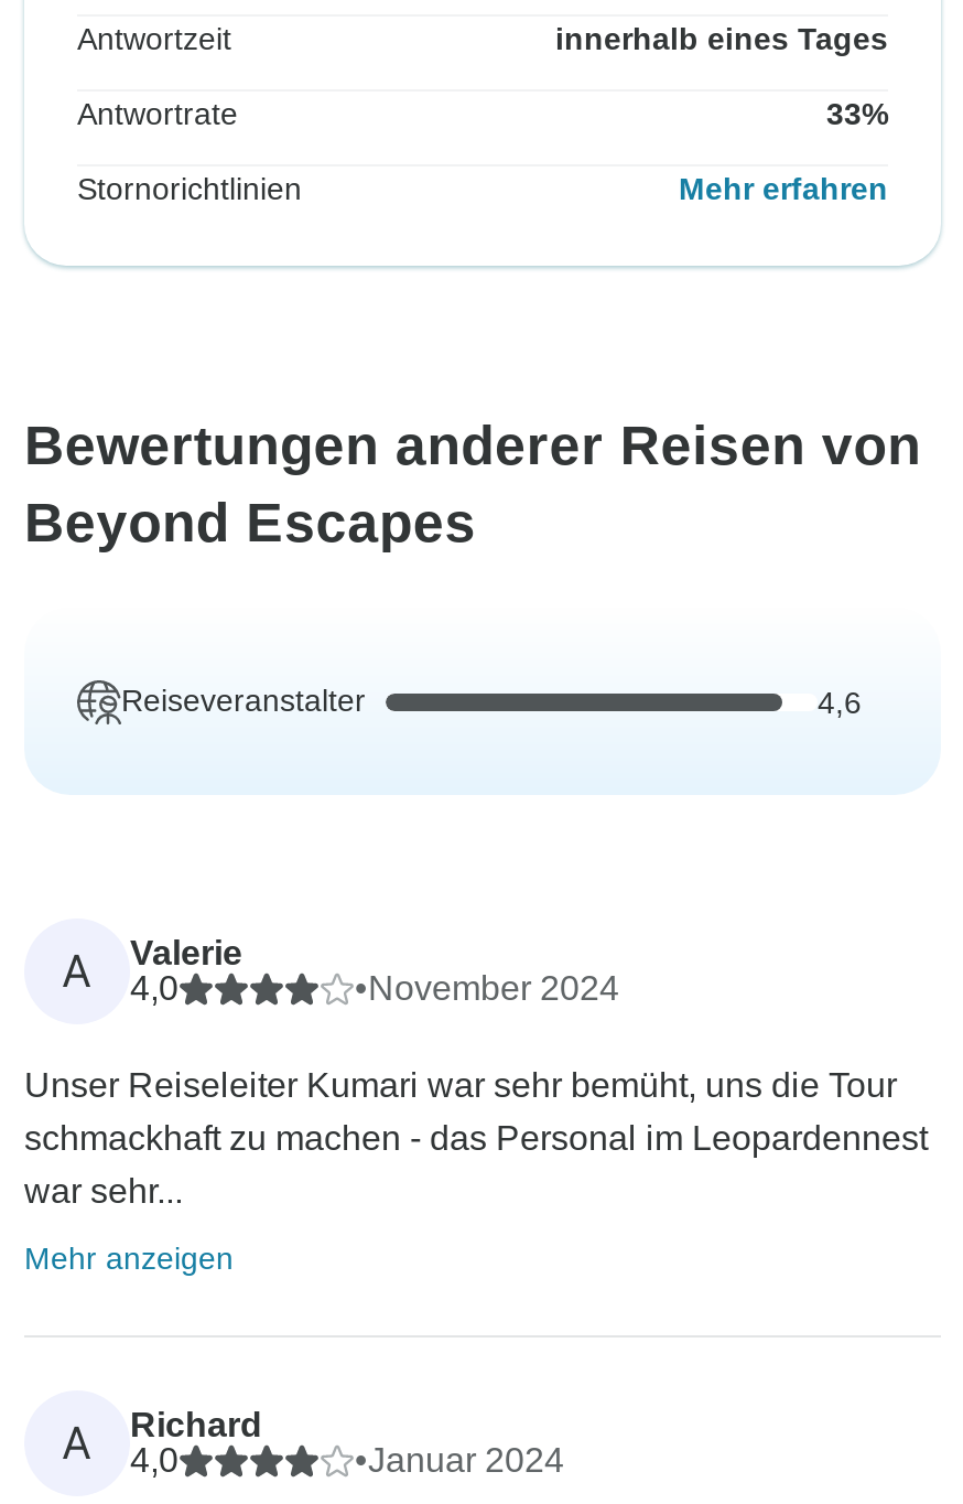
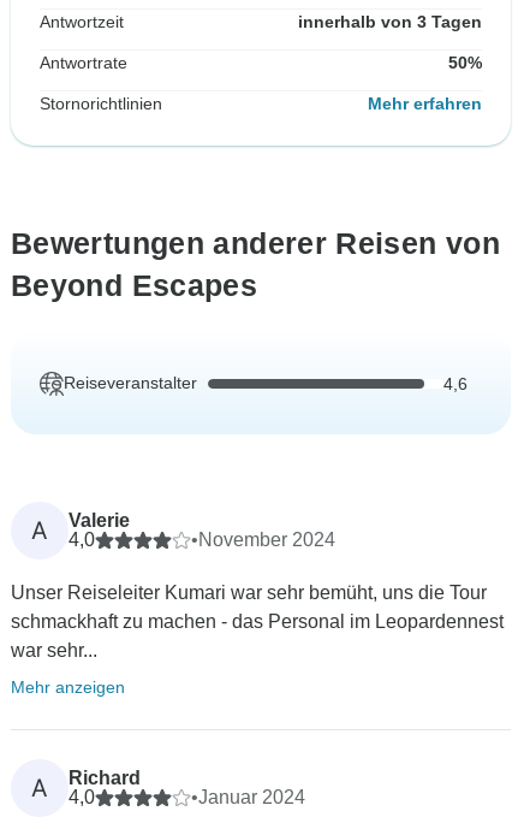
[555,22,888,57] innerhalb eines Tages -> [298,13,482,32] innerhalb von 3 Tagen
[826,97,888,132] 33% -> [448,53,482,73] 50%

